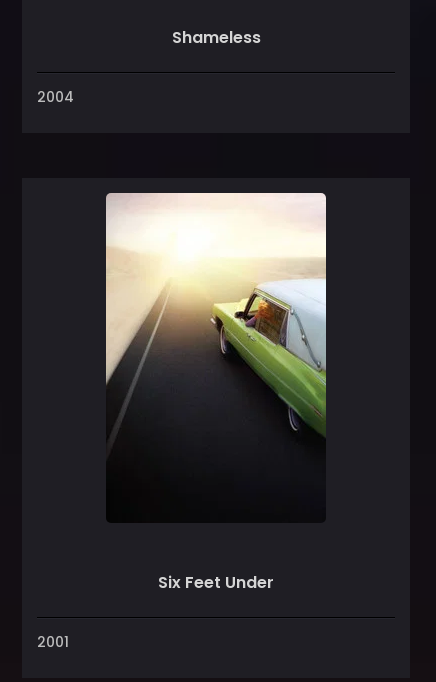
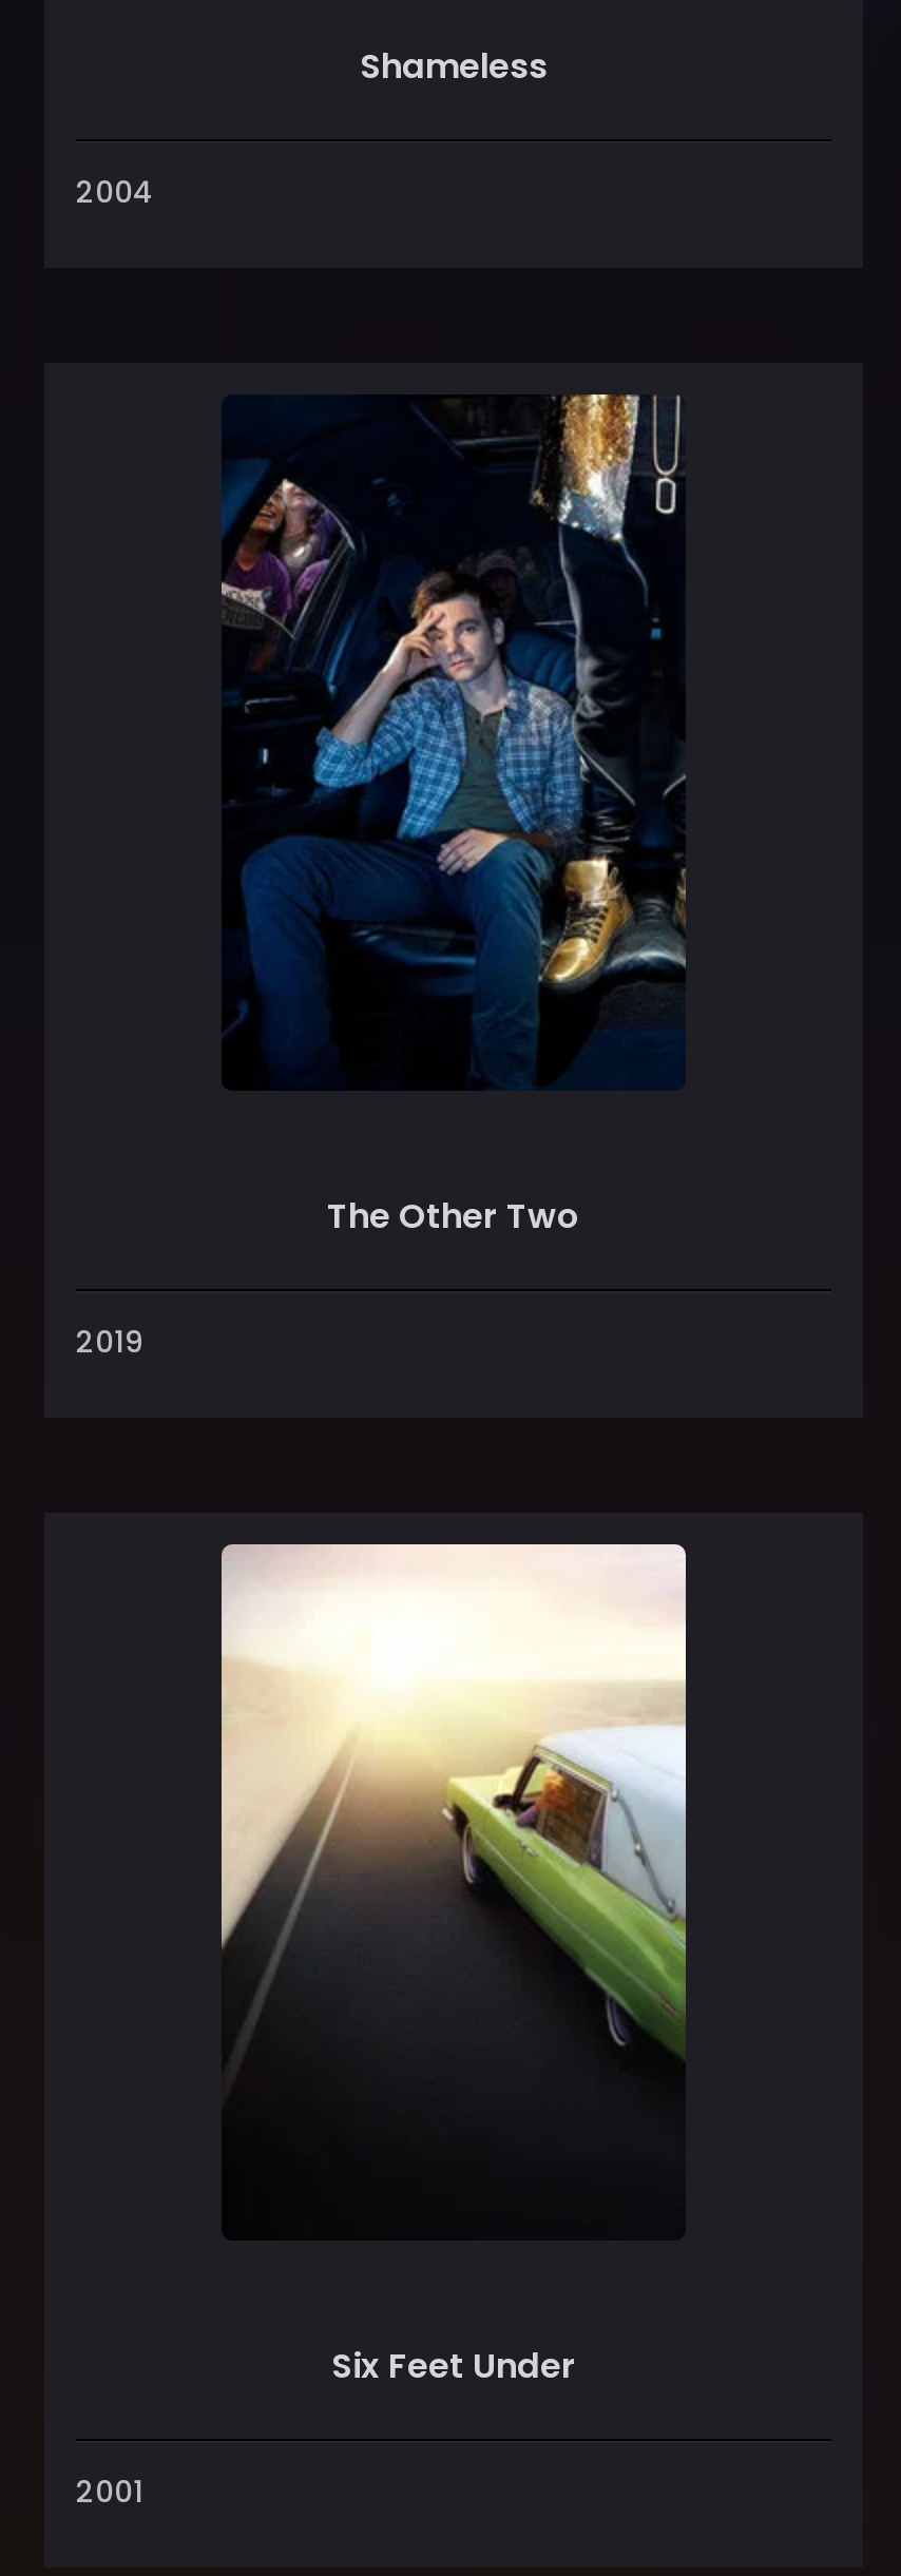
none -> [76,1192,580,1363] The Other Two | 2019
none -> [222,392,686,1055] [image]

